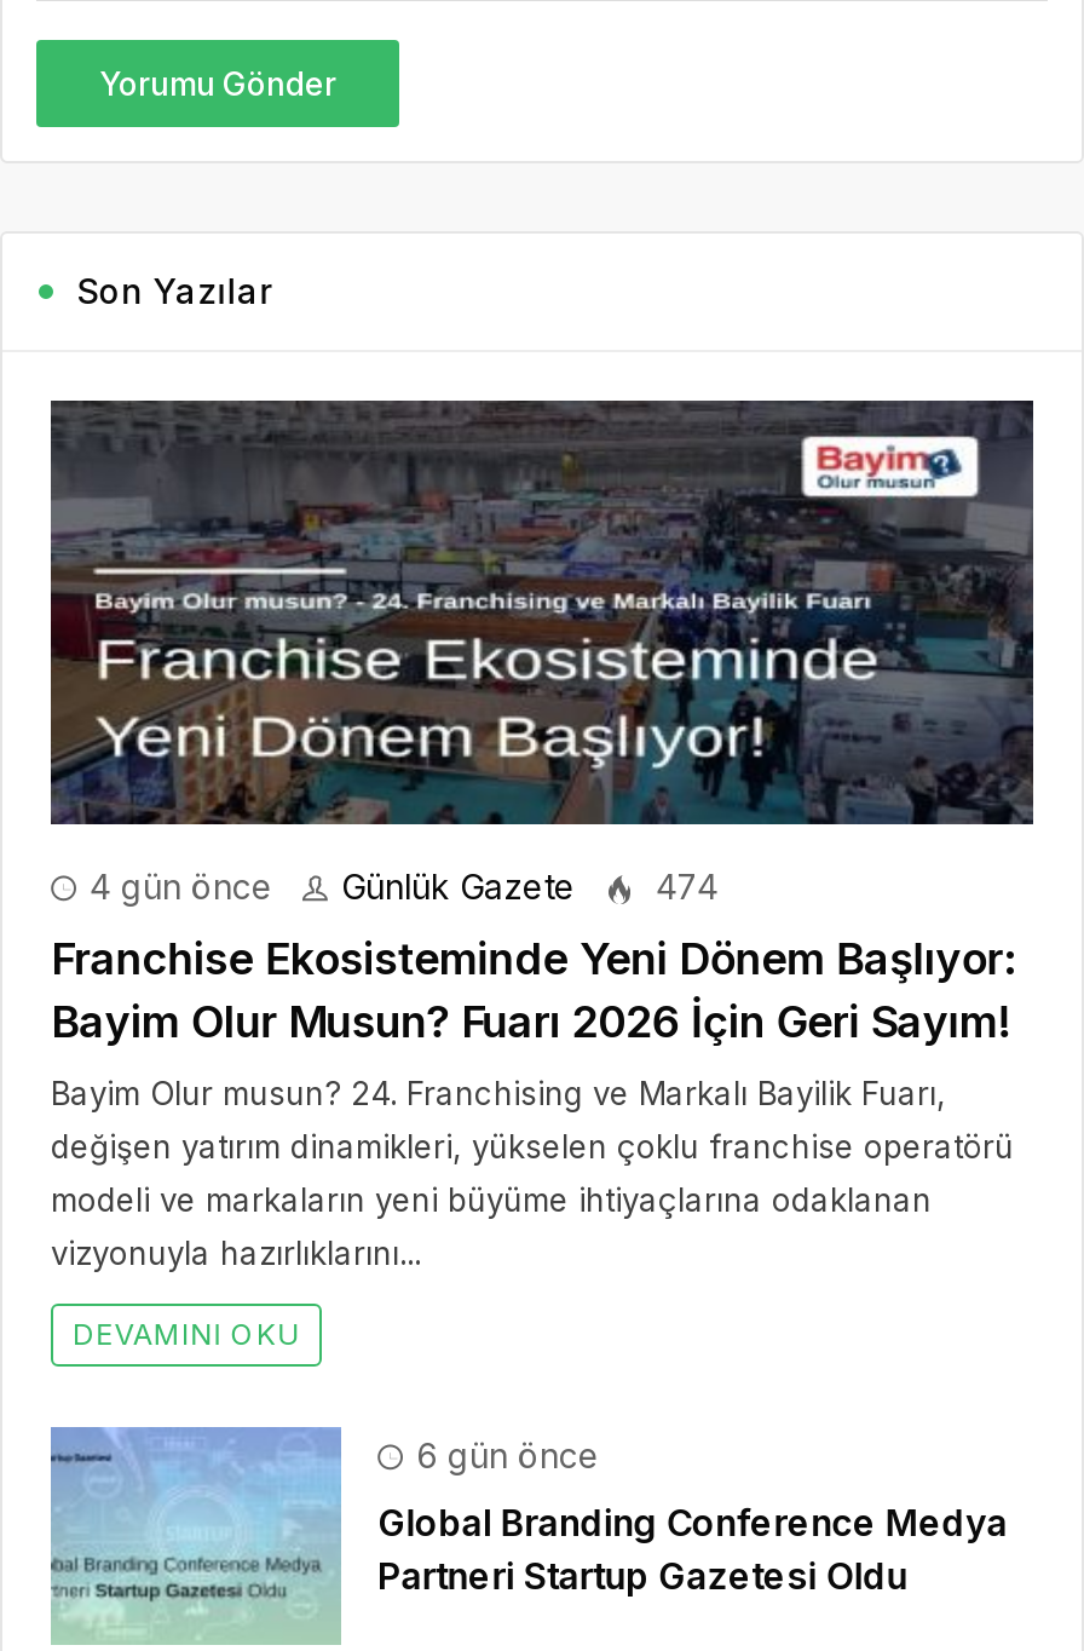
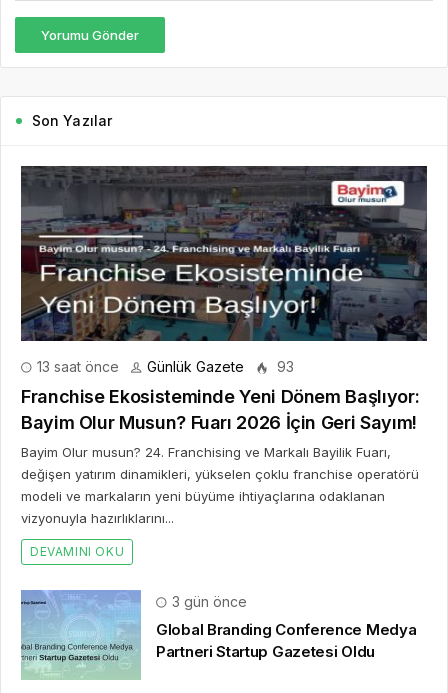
[80,866,273,907] 4 gün önce -> [33,358,119,375] 13 saat önce
[646,866,719,907] 474 -> [273,358,294,375] 93
[406,1435,600,1476] 6 gün önce -> [168,593,247,610] 3 gün önce

